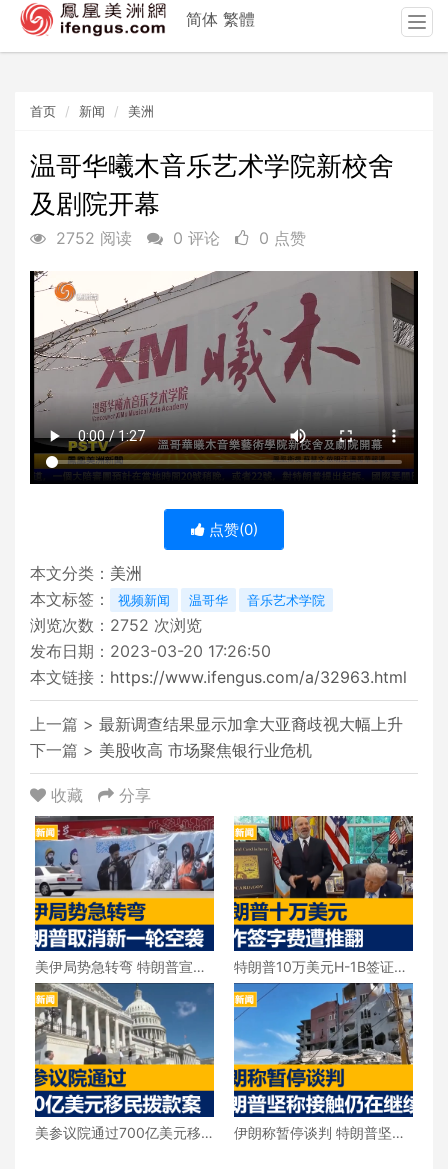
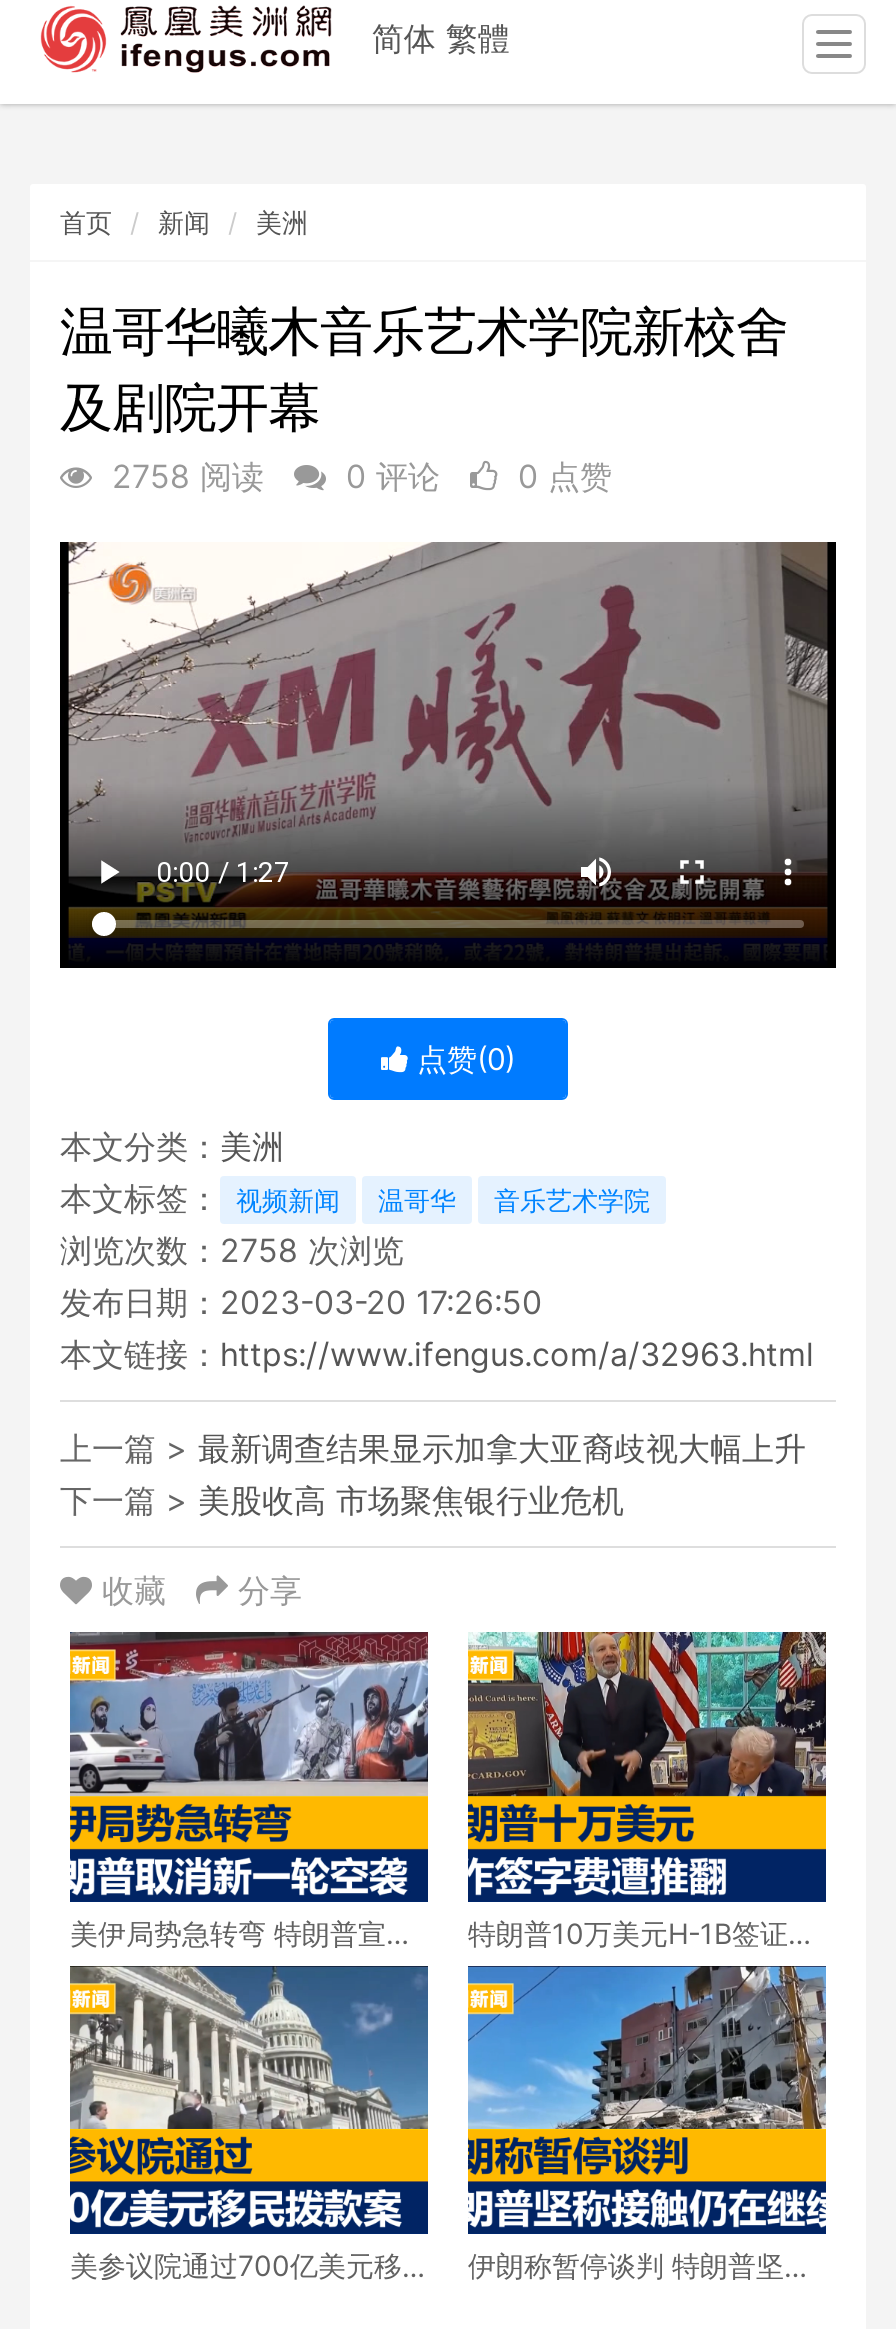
[51,228,306,248] 2752 阅读 0 评论 0 点赞 -> [102,456,612,496] 2758 阅读 0 评论 0 点赞
[30,615,202,635] 浏览次数：2752次浏览 -> [60,1231,404,1271] 浏览次数：2758次浏览

